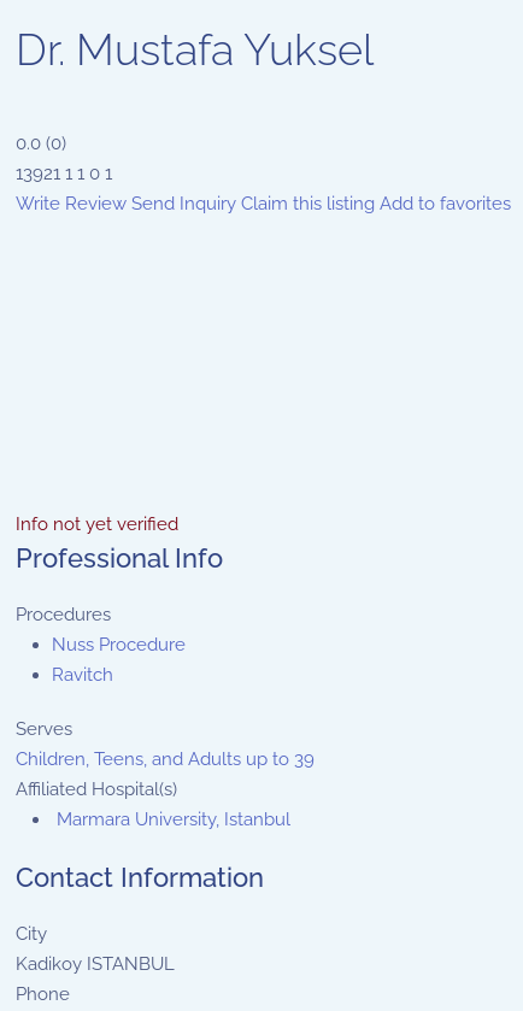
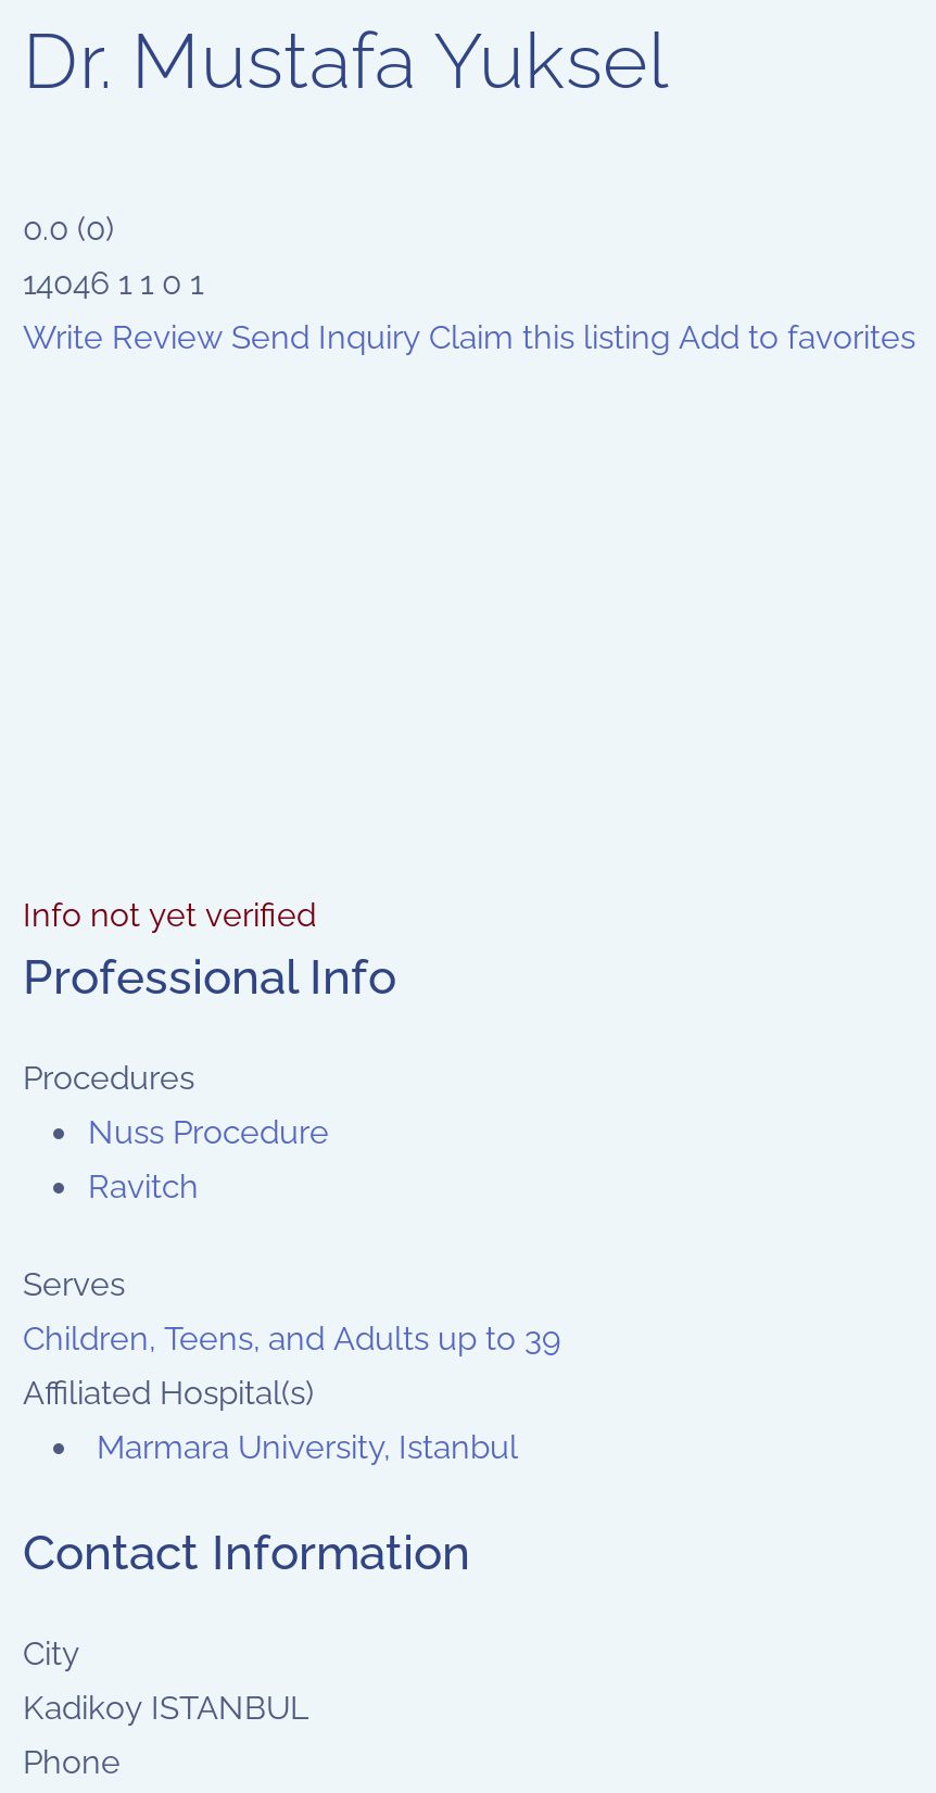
[16,163,112,184] 13921 1 1 0 1 -> [23,264,203,303] 14046 1 1 0 1

